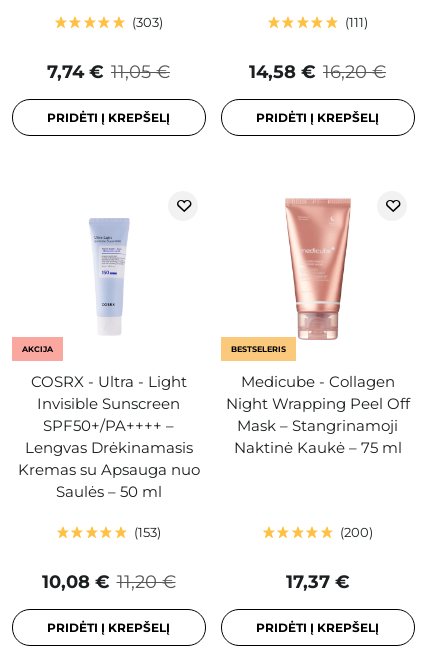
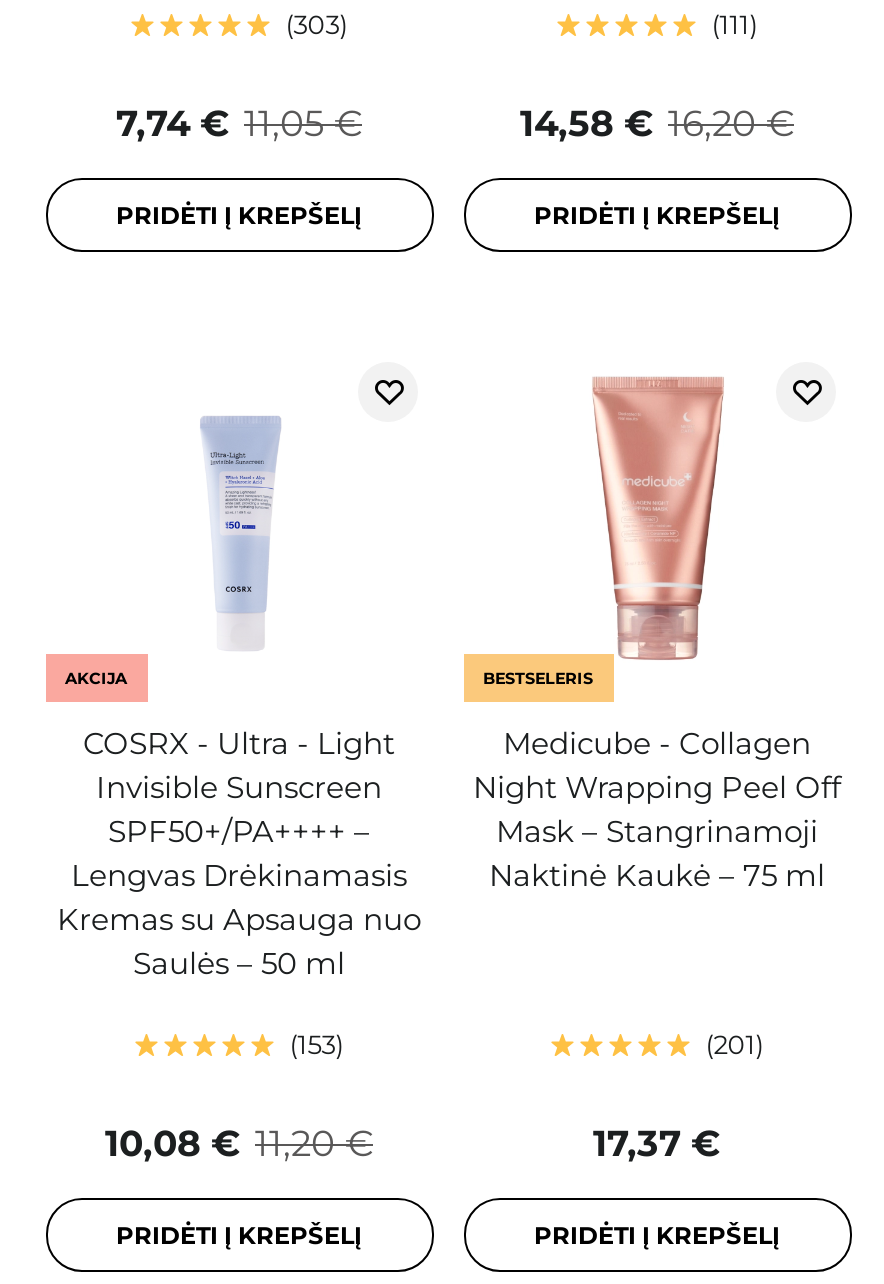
[344,524,369,540] 200 -> [714,1029,756,1061] 201

